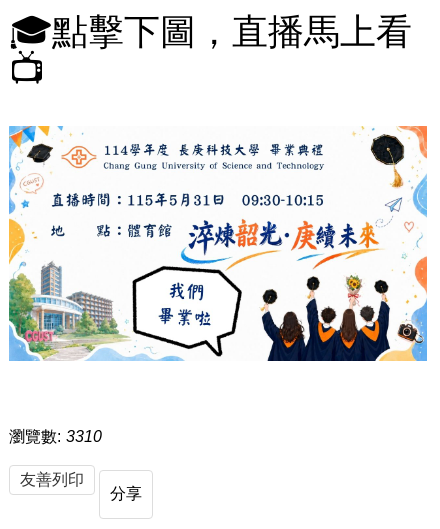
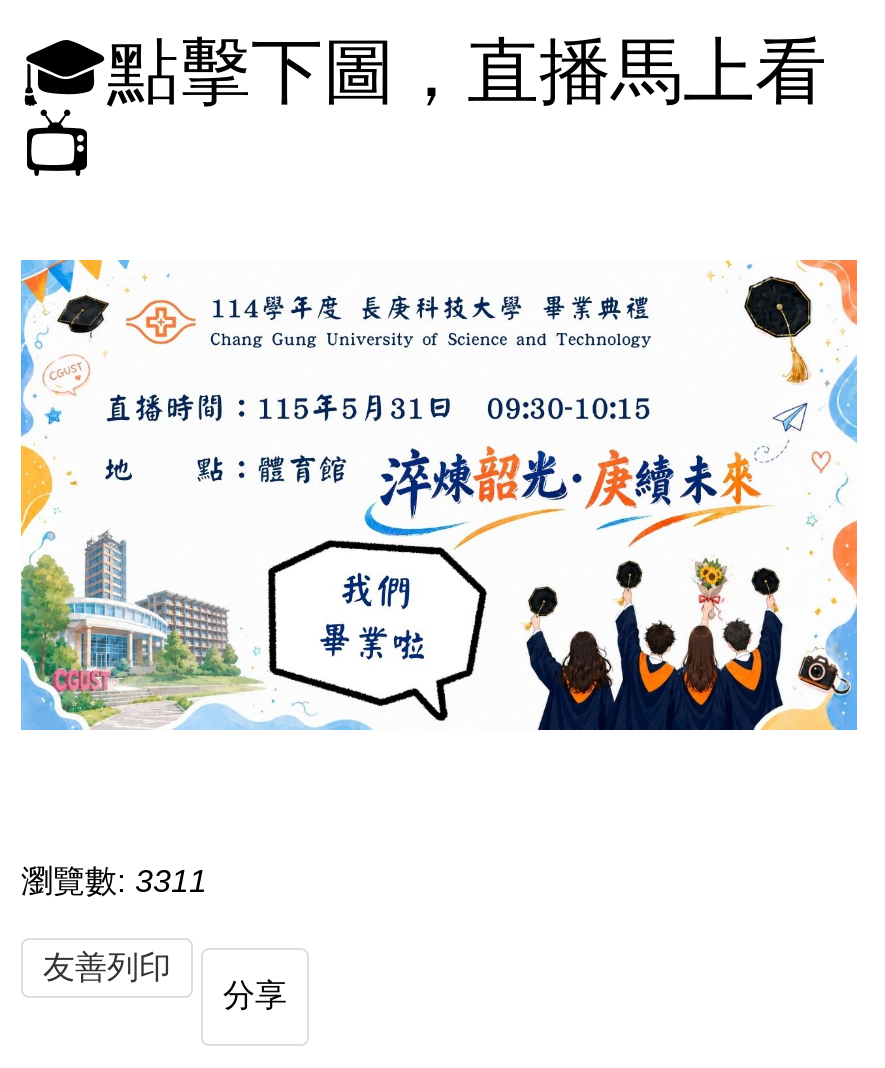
[9,428,102,445] 瀏覽數: 3310 -> [21,863,207,897] 瀏覽數: 3311

